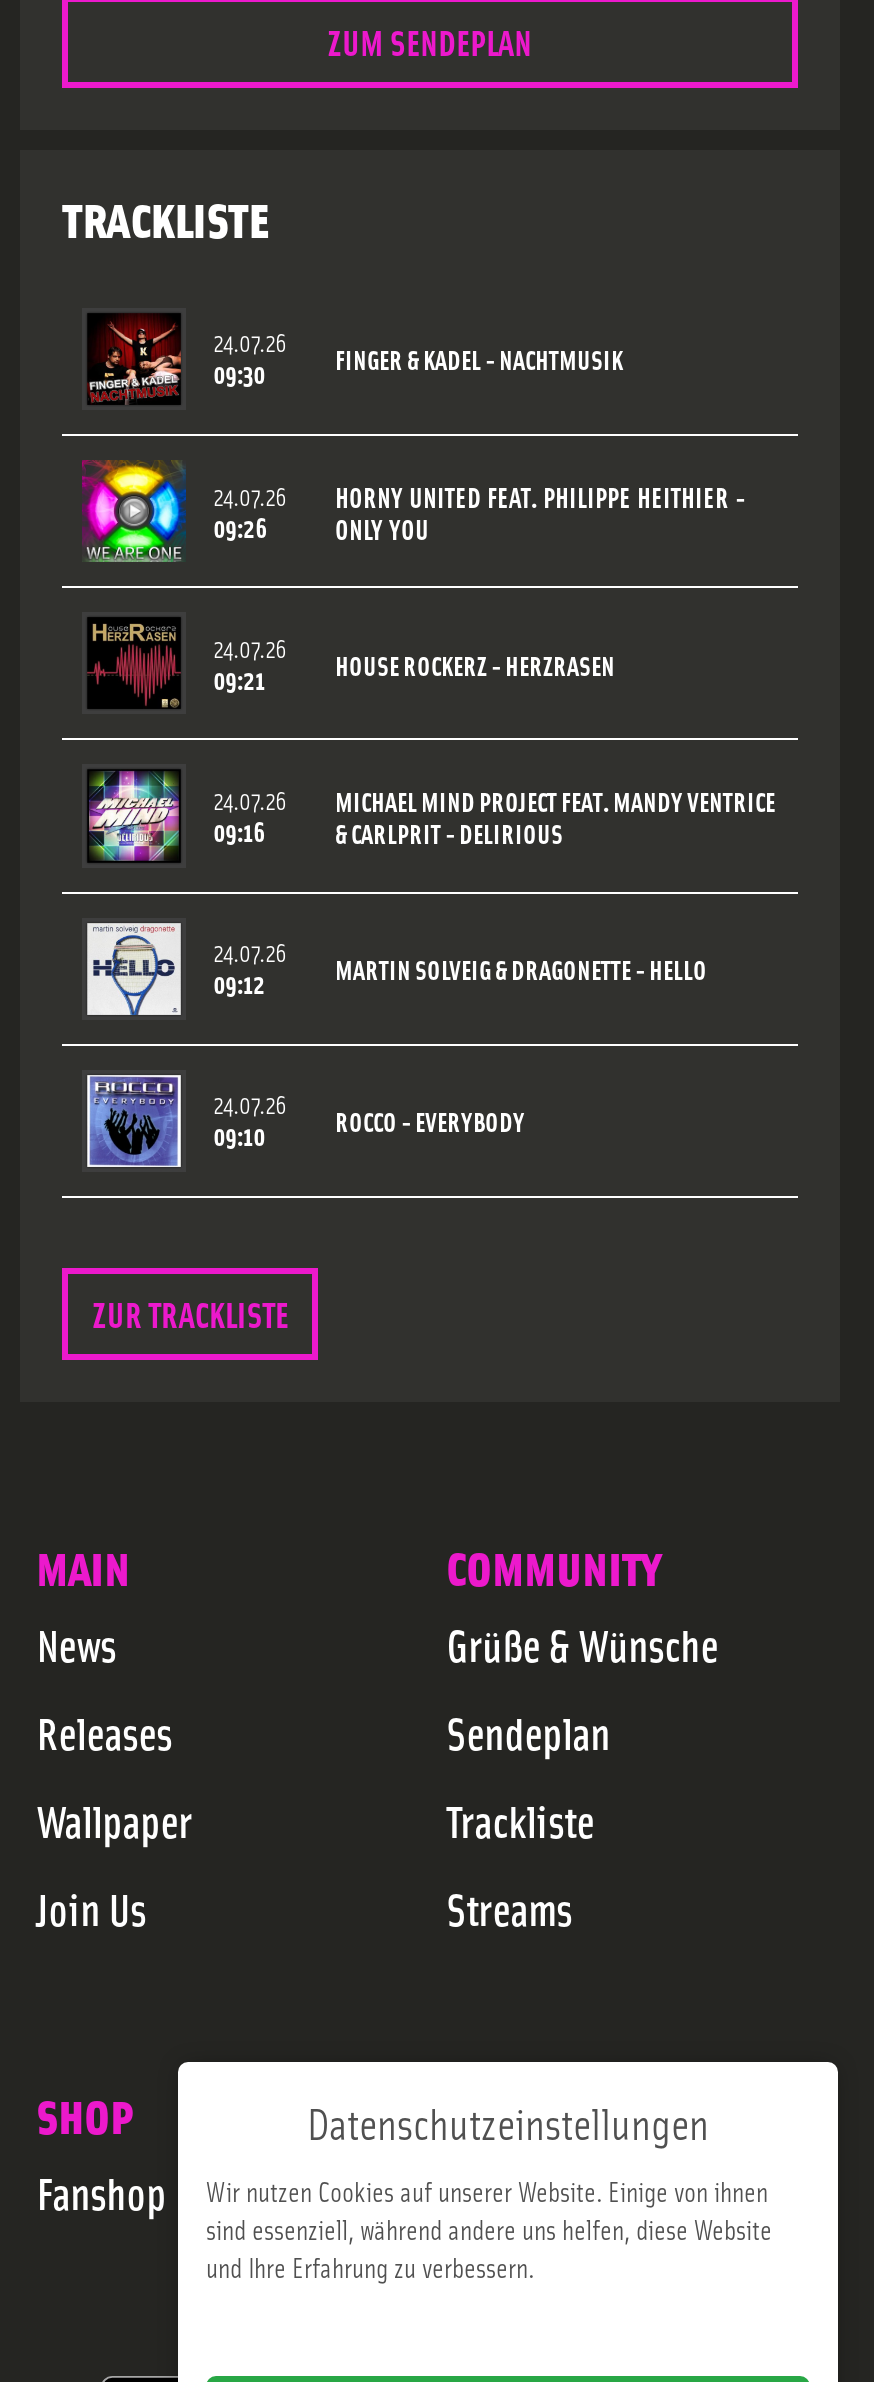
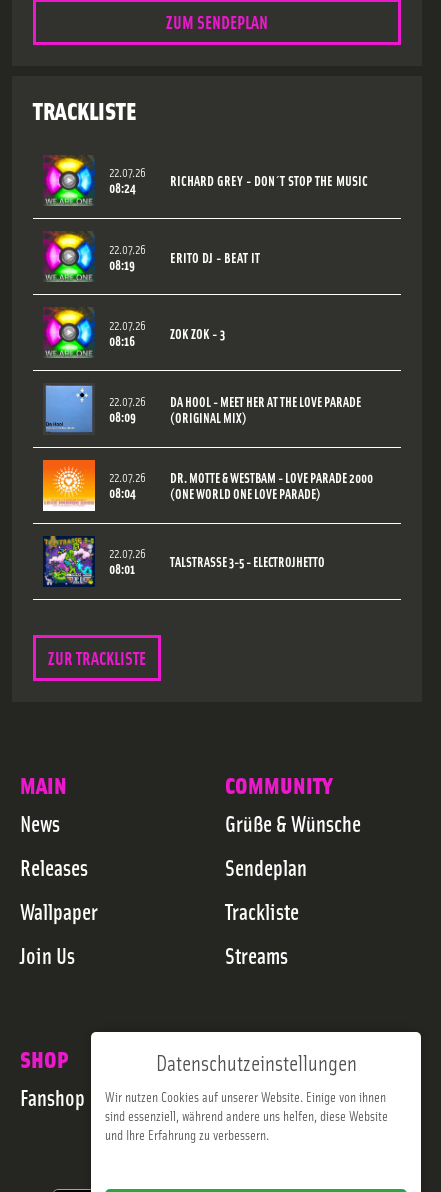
[84,310,623,410] [image] | 24.07.26 | 09:30 | FINGER & KADEL - NACHTMUSIK -> [43,155,367,207] [image] | 22.07.26 | 08:24 | RICHARD GREY - DON´T STOP THE MUSIC
[213,477,287,543] 24.07.26 | 09:26 -> [108,239,259,272] 22.07.26 | 08:19 | ERITO DJ - BEAT IT
[335,477,745,545] HORNY UNITED FEAT. PHILIPPE HEITHIER - | ONLY YOU -> [108,316,224,349] 22.07.26 | 08:16 | ZOK ZOK - 3
[84,614,184,714] [image] -> [43,307,94,359] [image]
[213,630,615,696] 24.07.26 | 09:21 | HOUSE ROCKERZ - HERZRASEN -> [108,392,145,425] 22.07.26 | 08:09
[86,768,182,864] [image] -> [45,384,93,433] [image]
[213,782,287,848] 24.07.26 | 09:16 -> [169,393,360,426] DA HOOL - MEET HER AT THE LOVE PARADE | (ORIGINAL MIX)
[335,784,775,850] MICHAEL MIND PROJECT FEAT. MANDY VENTRICE | & CARLPRIT - DELIRIOUS -> [108,468,145,501] 22.07.26 | 08:04
[82,918,186,1020] [image] -> [42,459,96,512] [image]
[213,934,707,1000] 24.07.26 | 09:12 | MARTIN SOLVEIG & DRAGONETTE - HELLO -> [169,469,372,502] DR. MOTTE & WESTBAM - LOVE PARADE 2000 | (ONE WORLD ONE LOVE PARADE)
[84,1072,525,1172] [image] | 24.07.26 | 09:10 | ROCCO - EVERYBODY -> [43,536,324,587] [image] | 22.07.26 | 08:01 | TALSTRASSE 3-5 - ELECTROJHETTO

